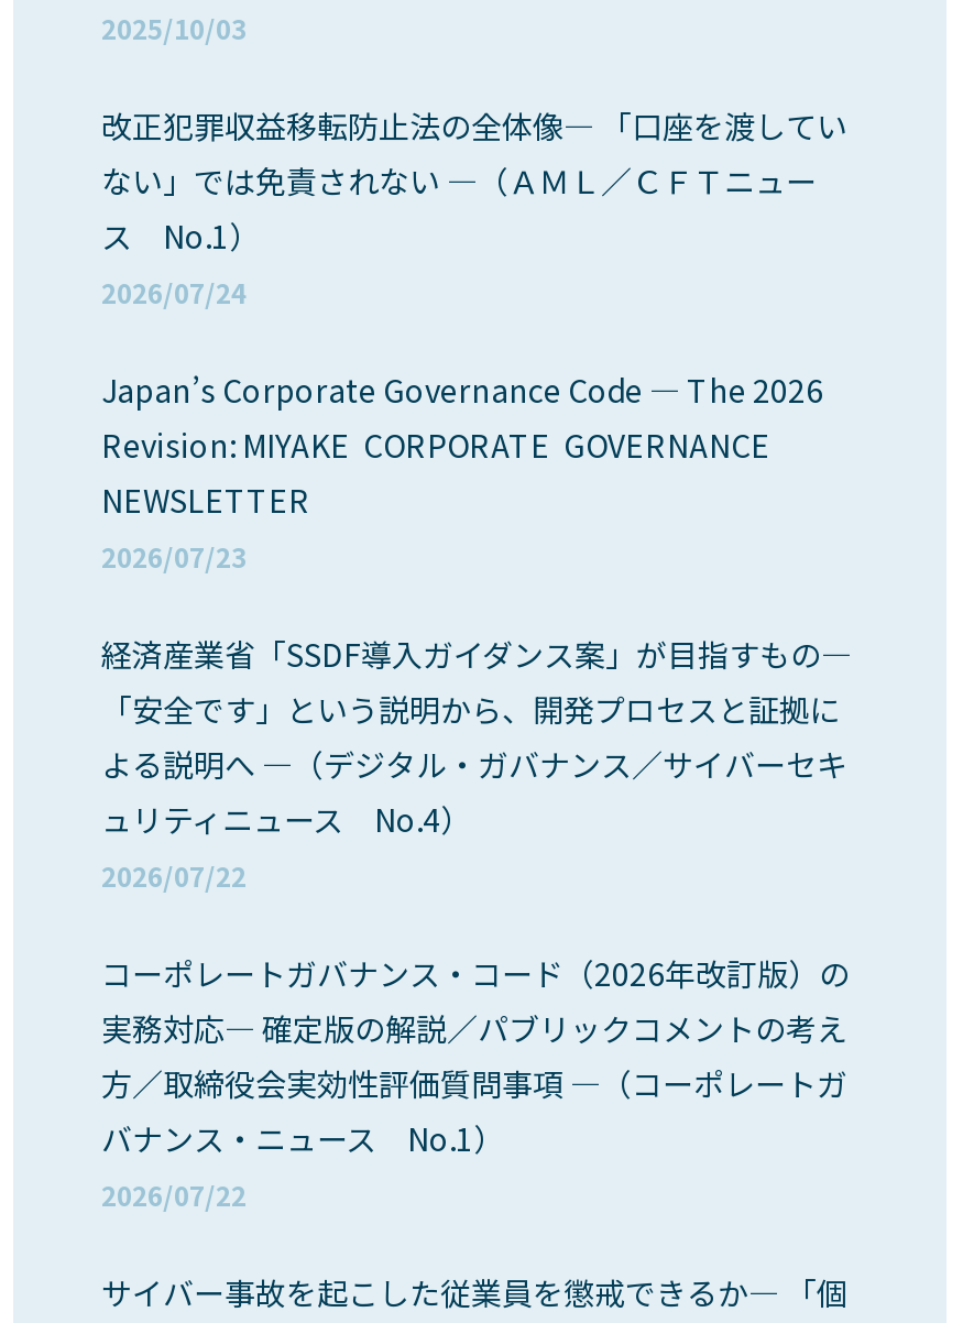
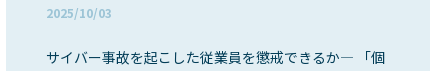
[101,103,852,1213] 改正犯罪収益移転防止法の全体像― 「口座を渡してい | ない」では免責されない ―（ＡＭＬ／ＣＦＴニュー | ス No.1） | 2026/07/24 | Japan’s Corporate Governance Code — The 2026 | Revision: MIYAKE CORPORATE GOVERNANCE | NEWSLETTER | 2026/07/23 | 経済産業省「SSDF導入ガイダンス案」が目指すもの― | 「安全です」という説明から、開発プロセスと証拠に | よる説明へ ―（デジタル・ガバナンス／サイバーセキ | ュリティニュース No.4） | 2026/07/22 | コーポレートガバナンス・コード（2026年改訂版）の | 実務対応― 確定版の解説／パブリックコメントの考え | 方／取締役会実効性評価質問事項 ―（コーポレートガ | バナンス・ニュース No.1） | 2026/07/22 -> none

